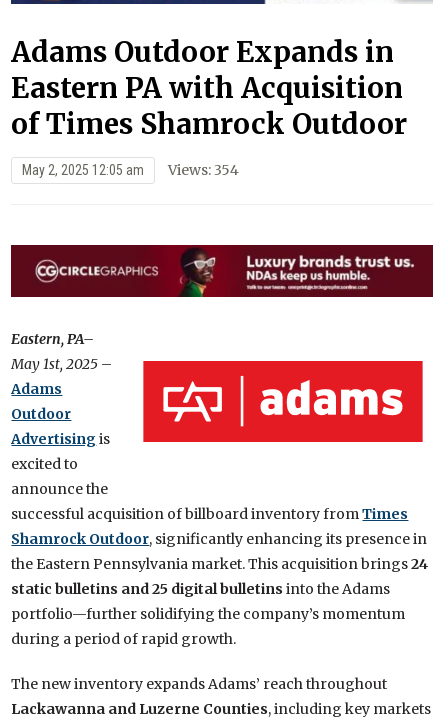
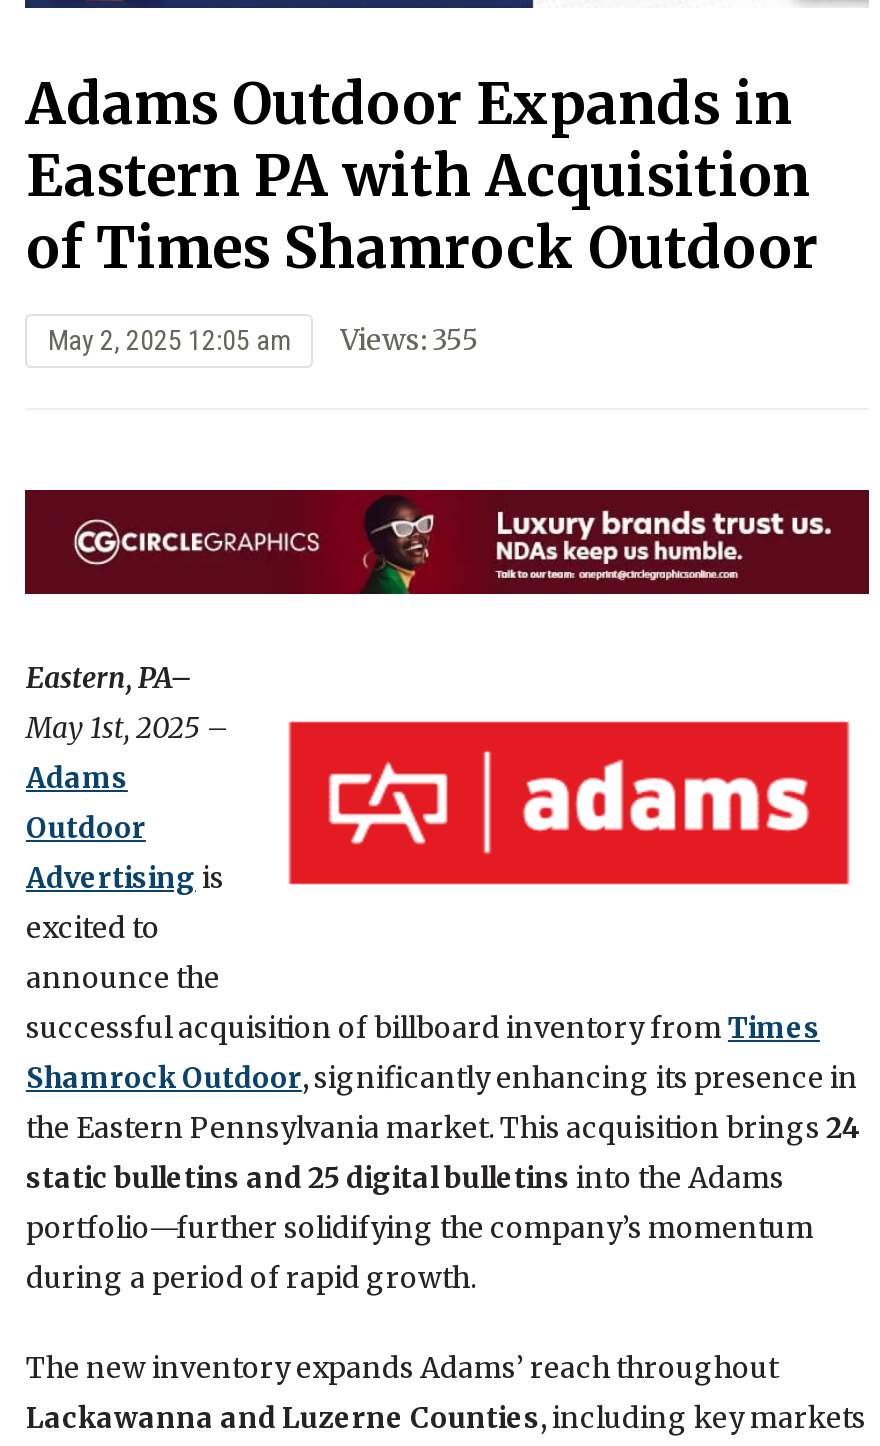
[22,161,239,179] May 2, 2025 12:05 am Views: 354 -> [48,322,480,358] May 2, 2025 12:05 am Views: 355

